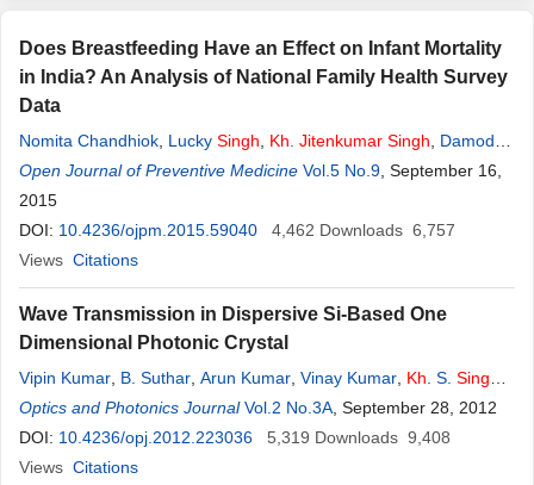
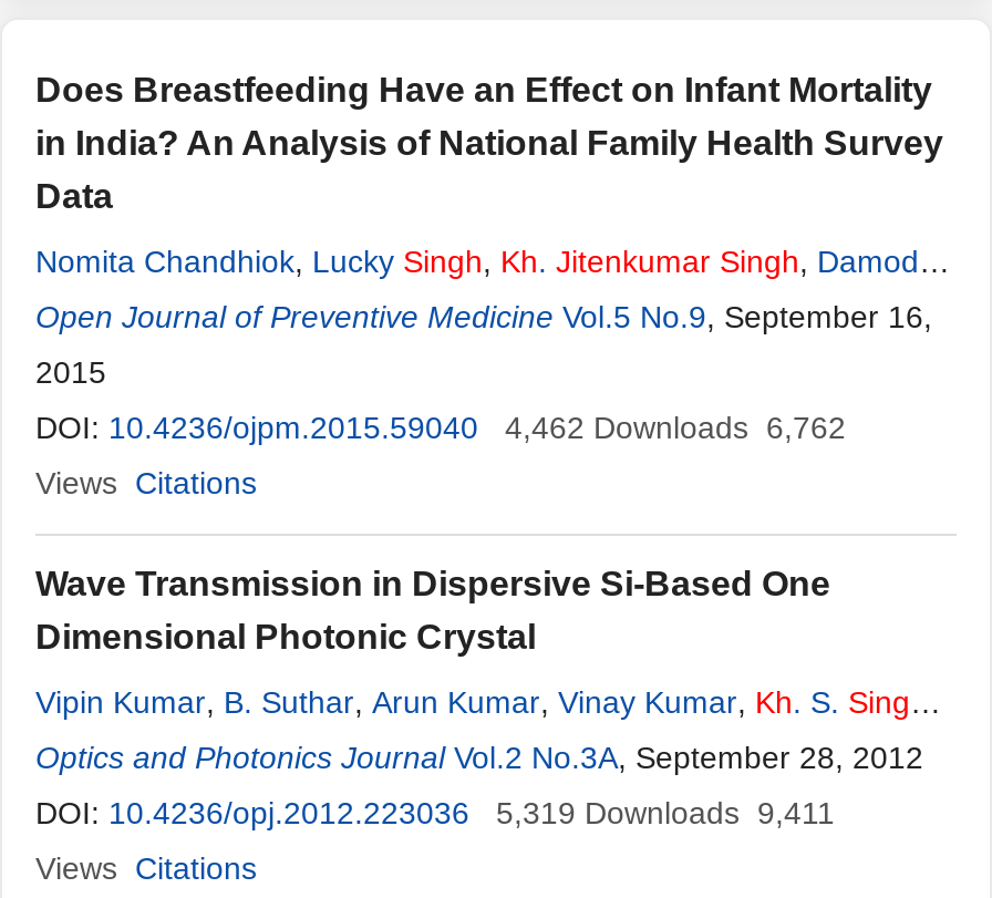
[19,220,455,240] DOI: 10.4236/ojpm.2015.59040 4,462 Downloads 6,757 -> [35,410,846,445] DOI: 10.4236/ojpm.2015.59040 4,462 Downloads 6,762
[19,428,451,447] DOI: 10.4236/opj.2012.223036 5,319 Downloads 9,408 -> [35,795,835,830] DOI: 10.4236/opj.2012.223036 5,319 Downloads 9,411

